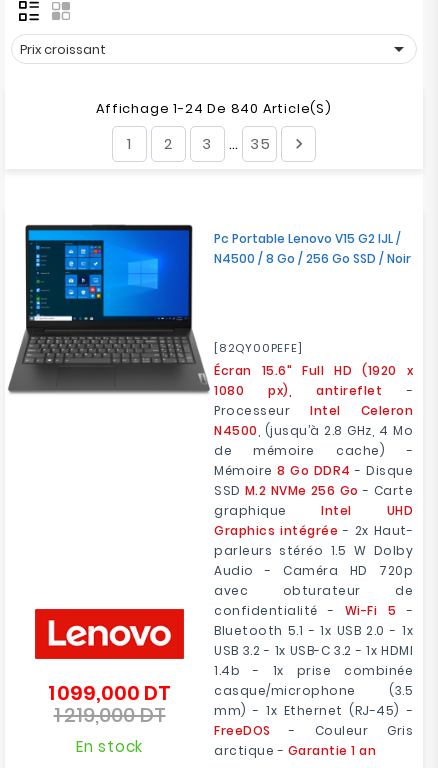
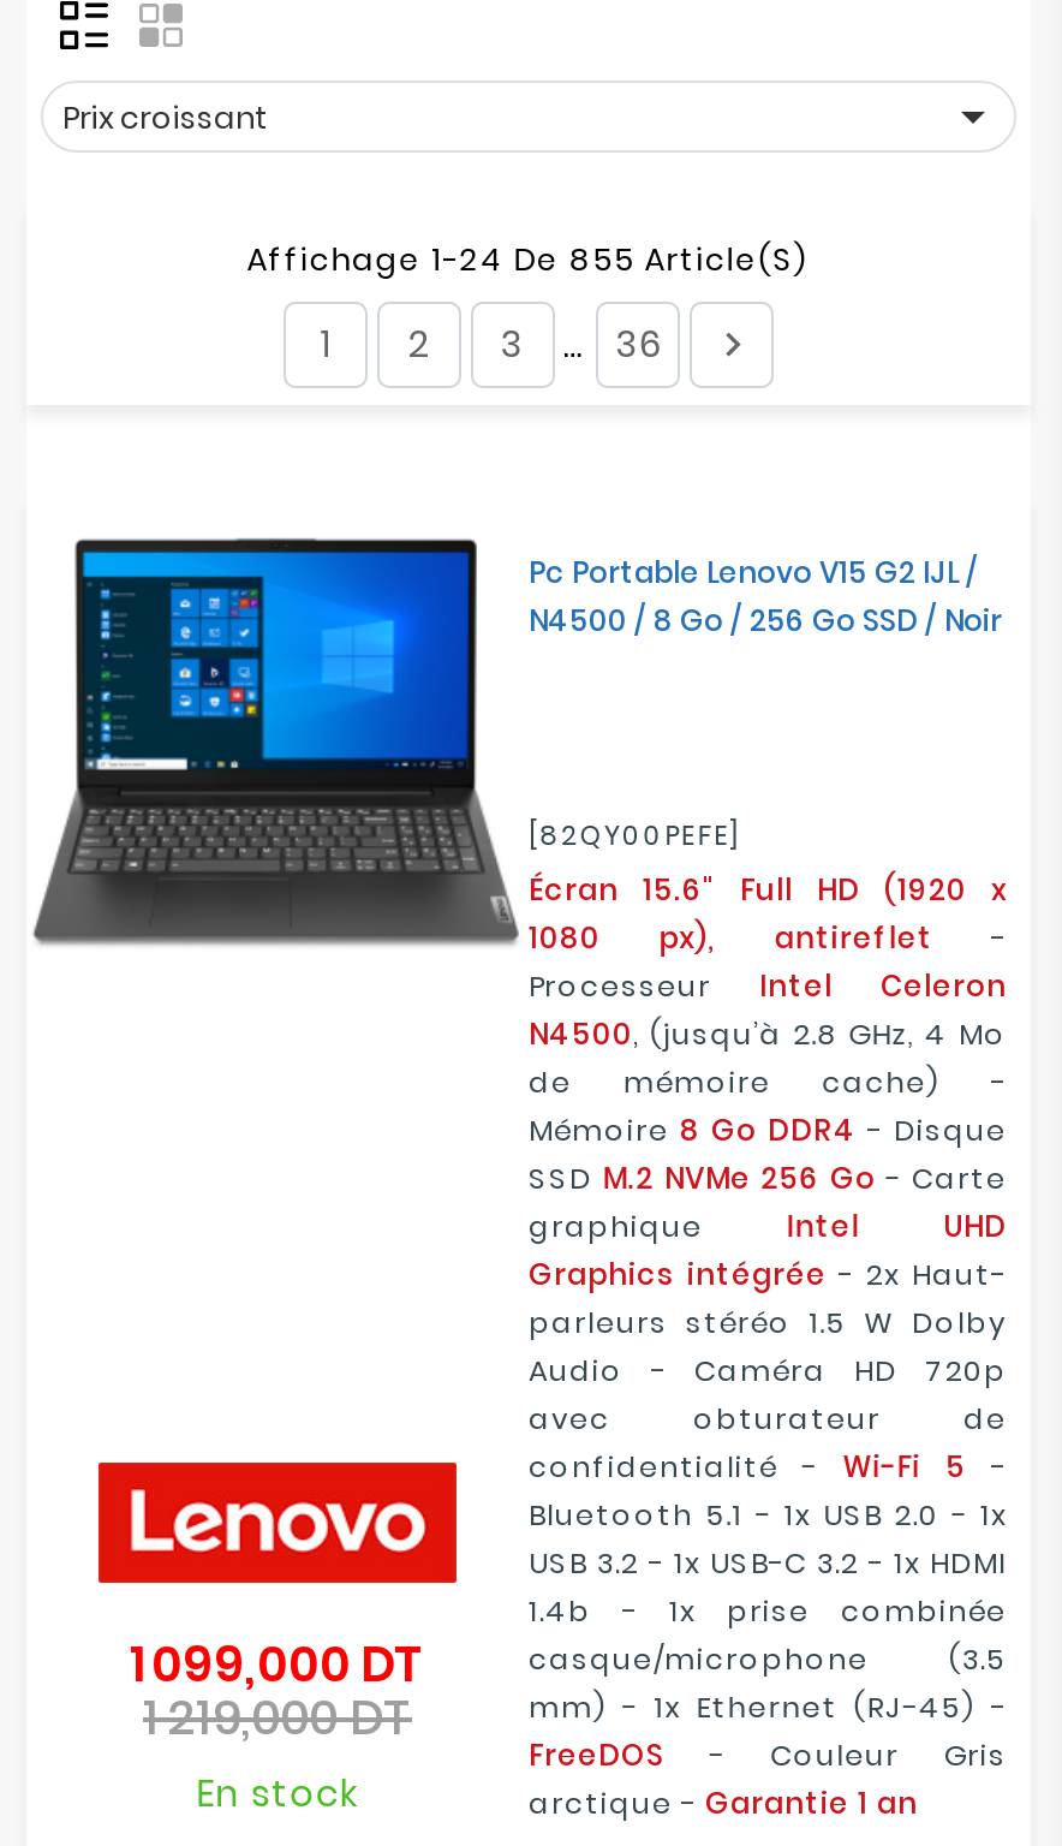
[96,100,332,117] Affichage 1-24 De 840 Article(s) -> [247,239,810,280] Affichage 1-24 De 855 Article(s)
[228,133,271,154] … 35 -> [563,318,662,369] … 36

